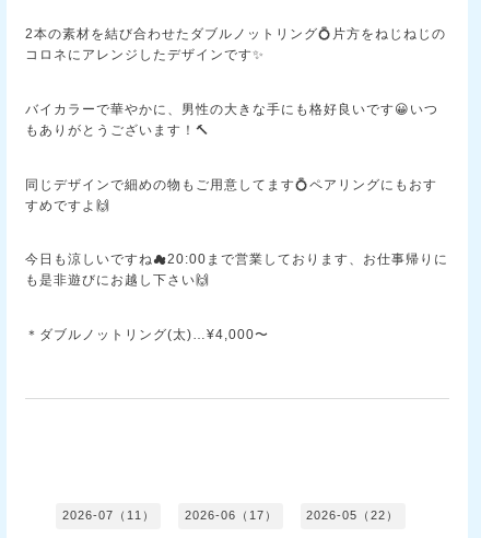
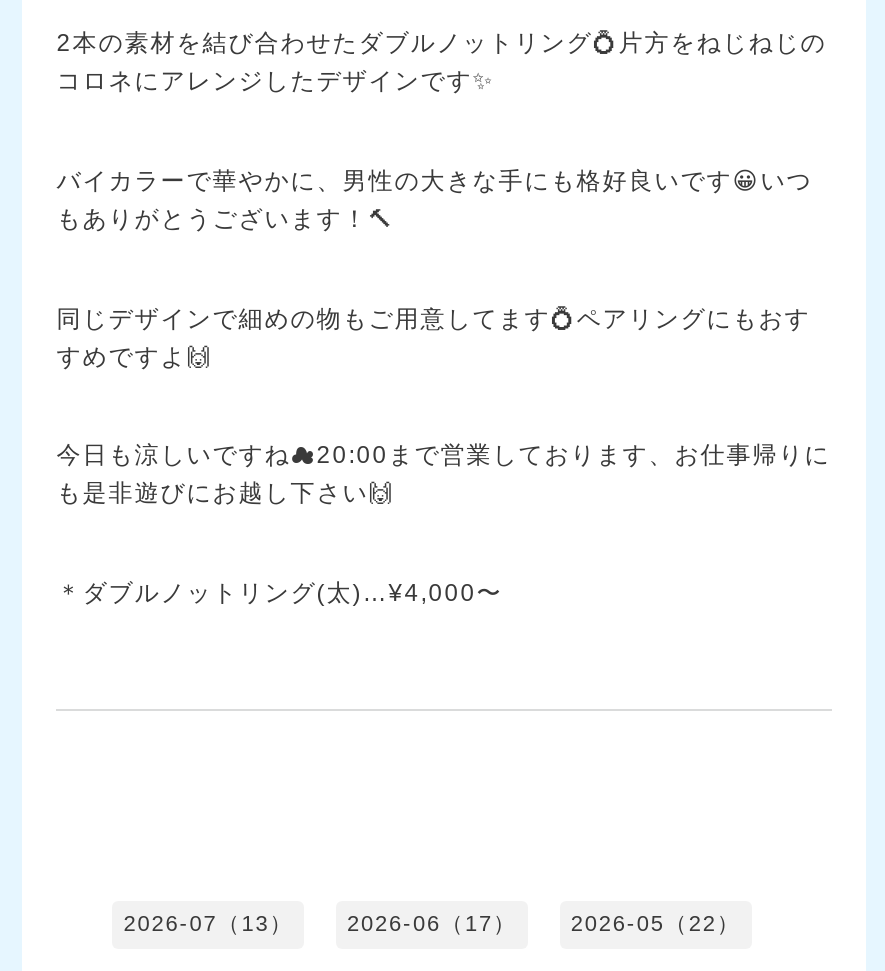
[62,509,155,522] 2026-07（11） -> [123,911,293,935] 2026-07（13）

